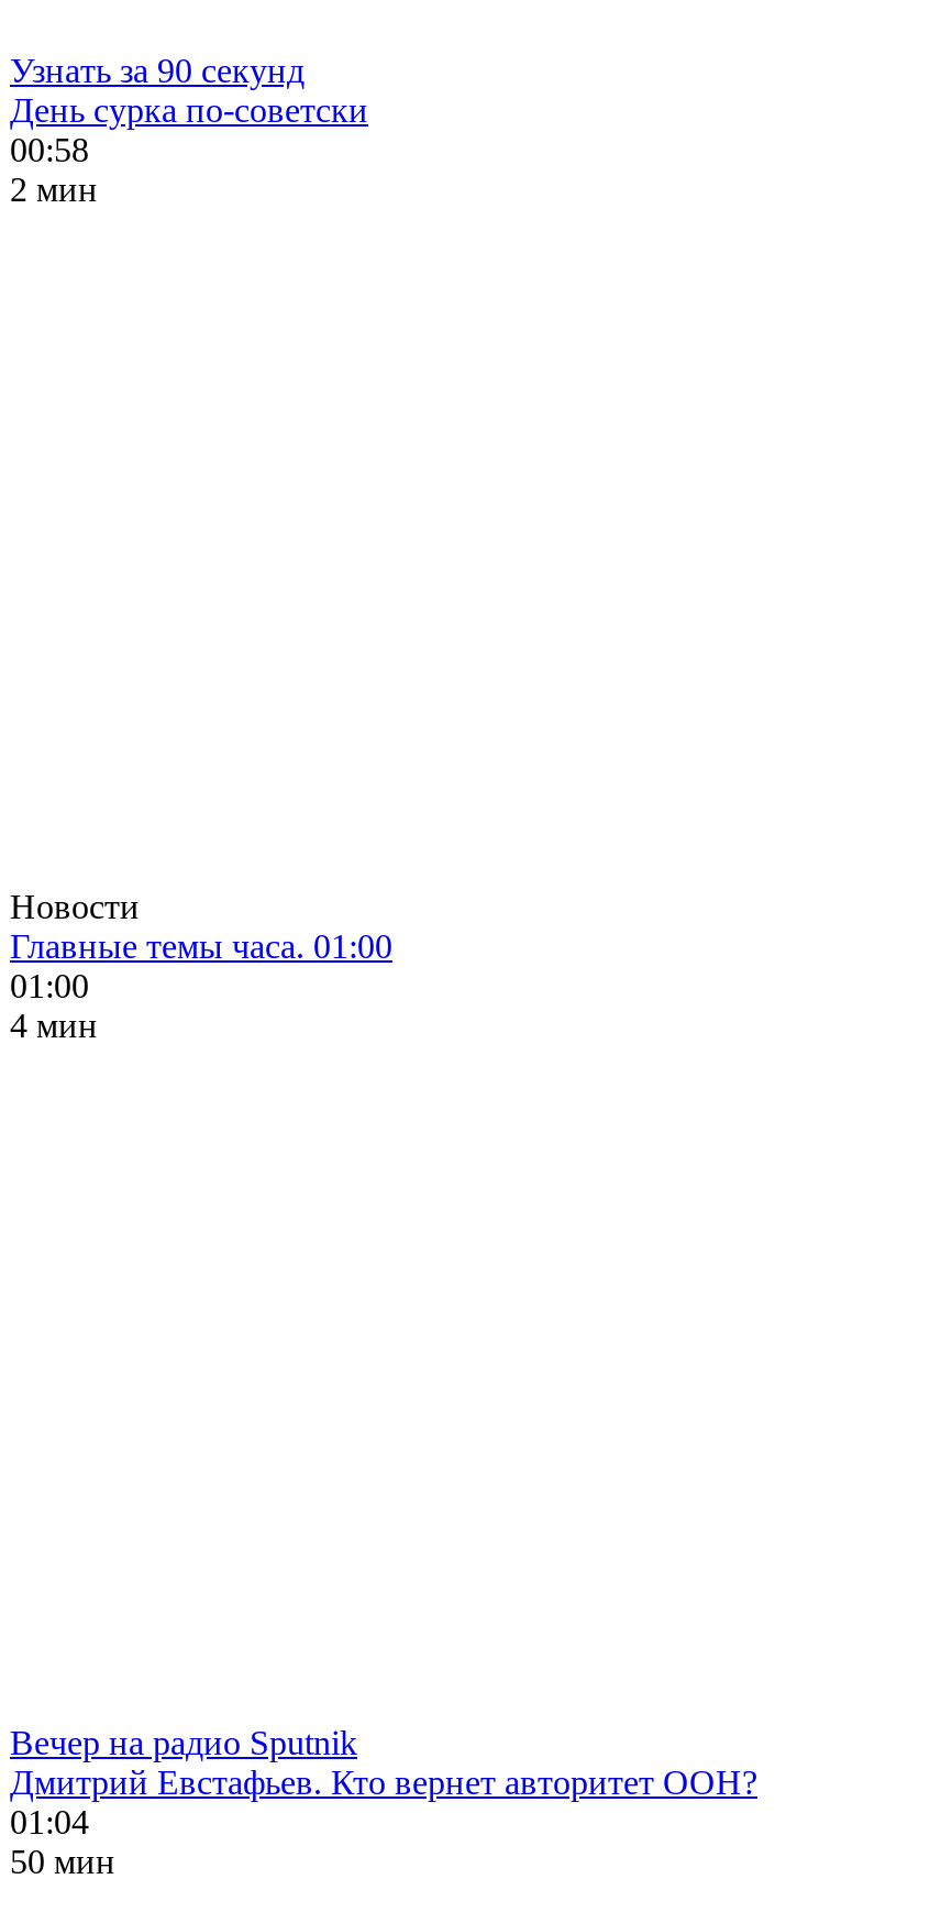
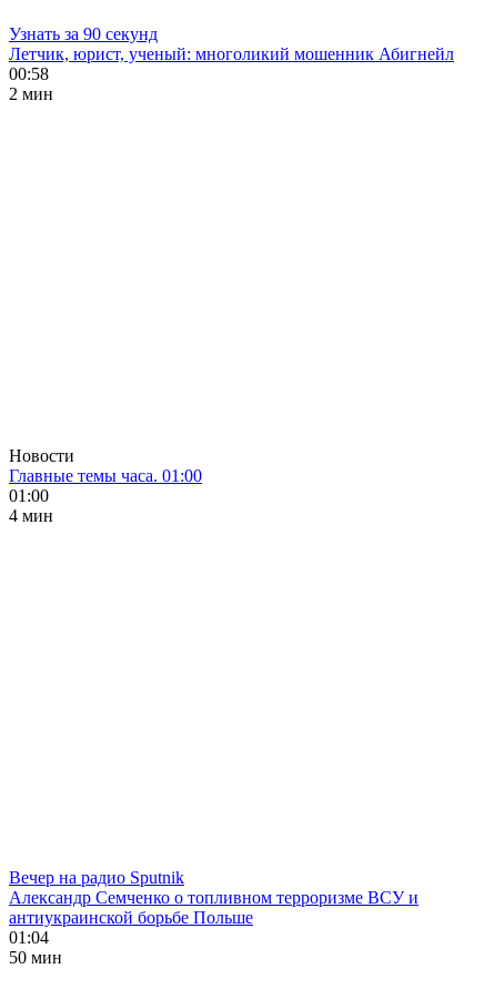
[10,91,368,129] День сурка по-советски -> [9,44,454,63] Летчик, юрист, ученый: многоликий мошенник Абигнейл
[10,1763,757,1801] Дмитрий Евстафьев. Кто вернет авторитет ООН? -> [9,888,419,927] Александр Семченко о топливном терроризме ВСУ и | антиукраинской борьбе Польше

